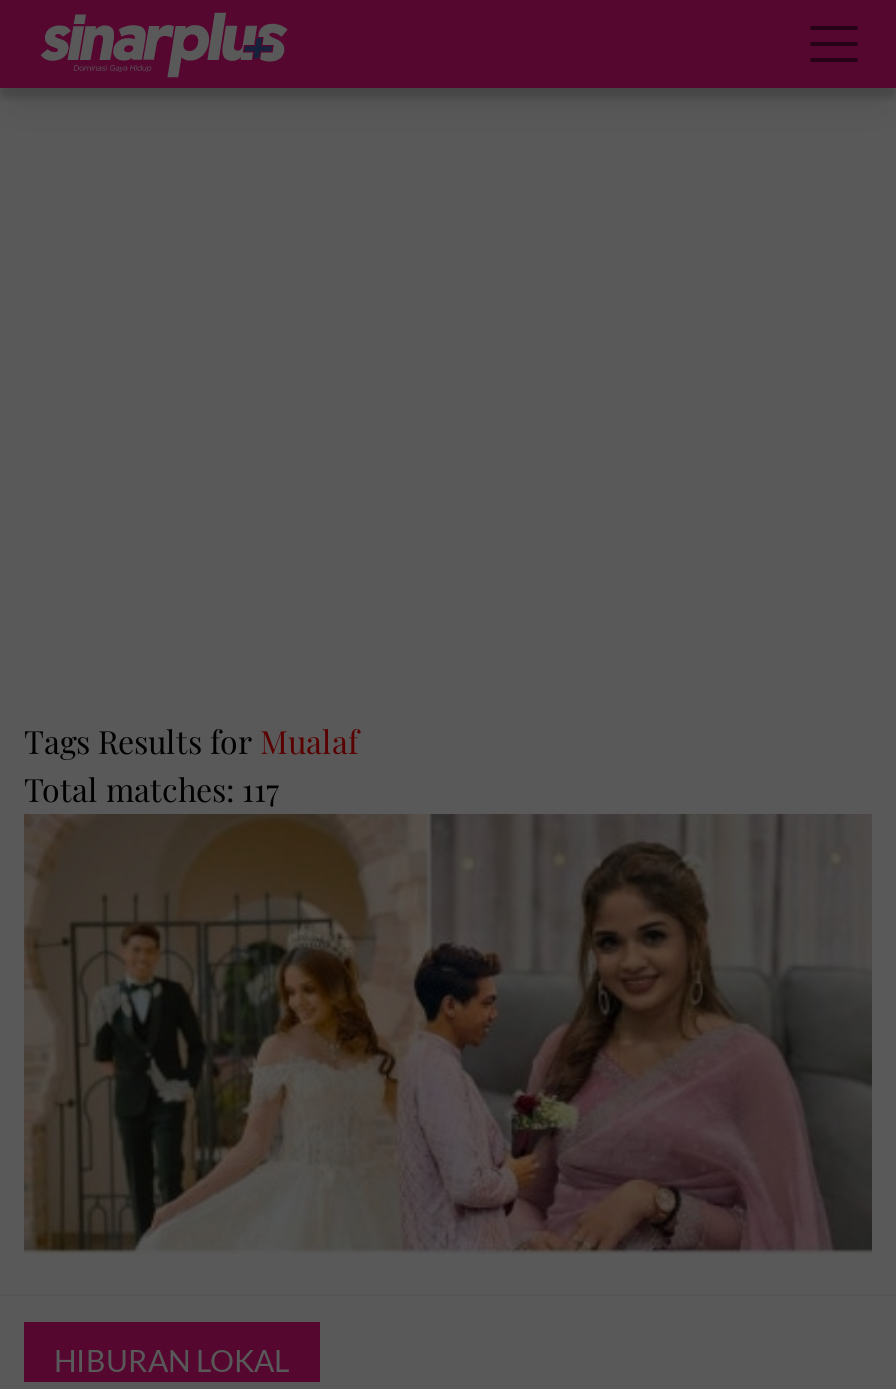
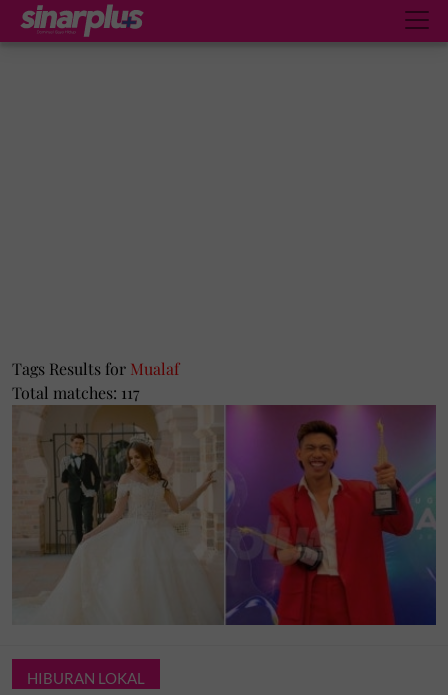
[24,814,872,1254] [image] -> [12,405,436,626] [image]

